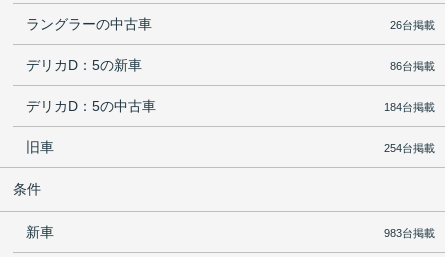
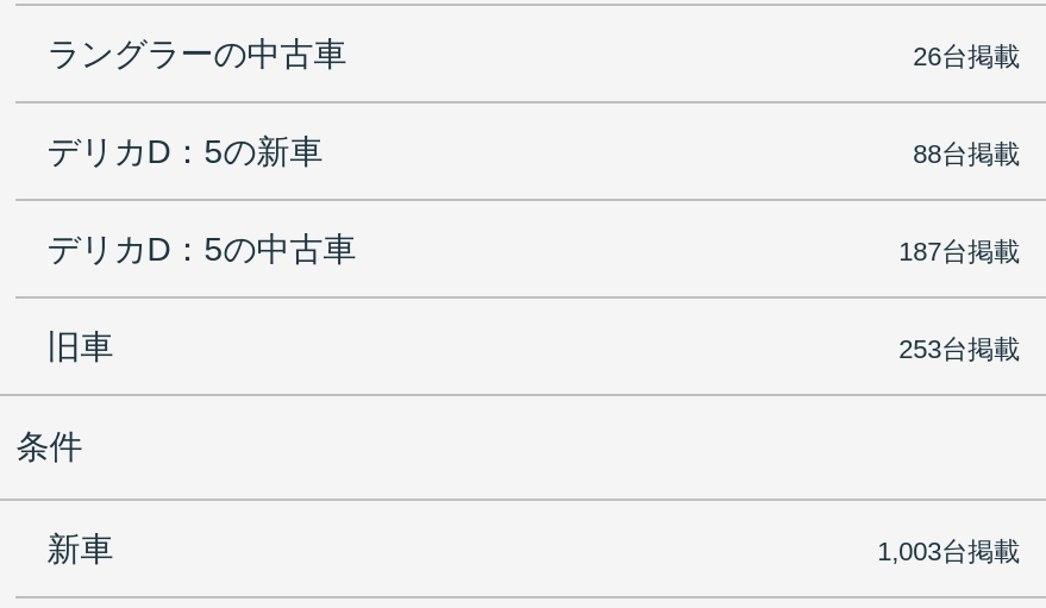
[390,60,435,72] 86台掲載 -> [913,140,1020,168] 88台掲載
[384,101,435,113] 184台掲載 -> [899,237,1020,266] 187台掲載
[384,142,435,154] 254台掲載 -> [899,335,1020,363] 253台掲載
[384,227,435,239] 983台掲載 -> [877,537,1020,566] 1,003台掲載

